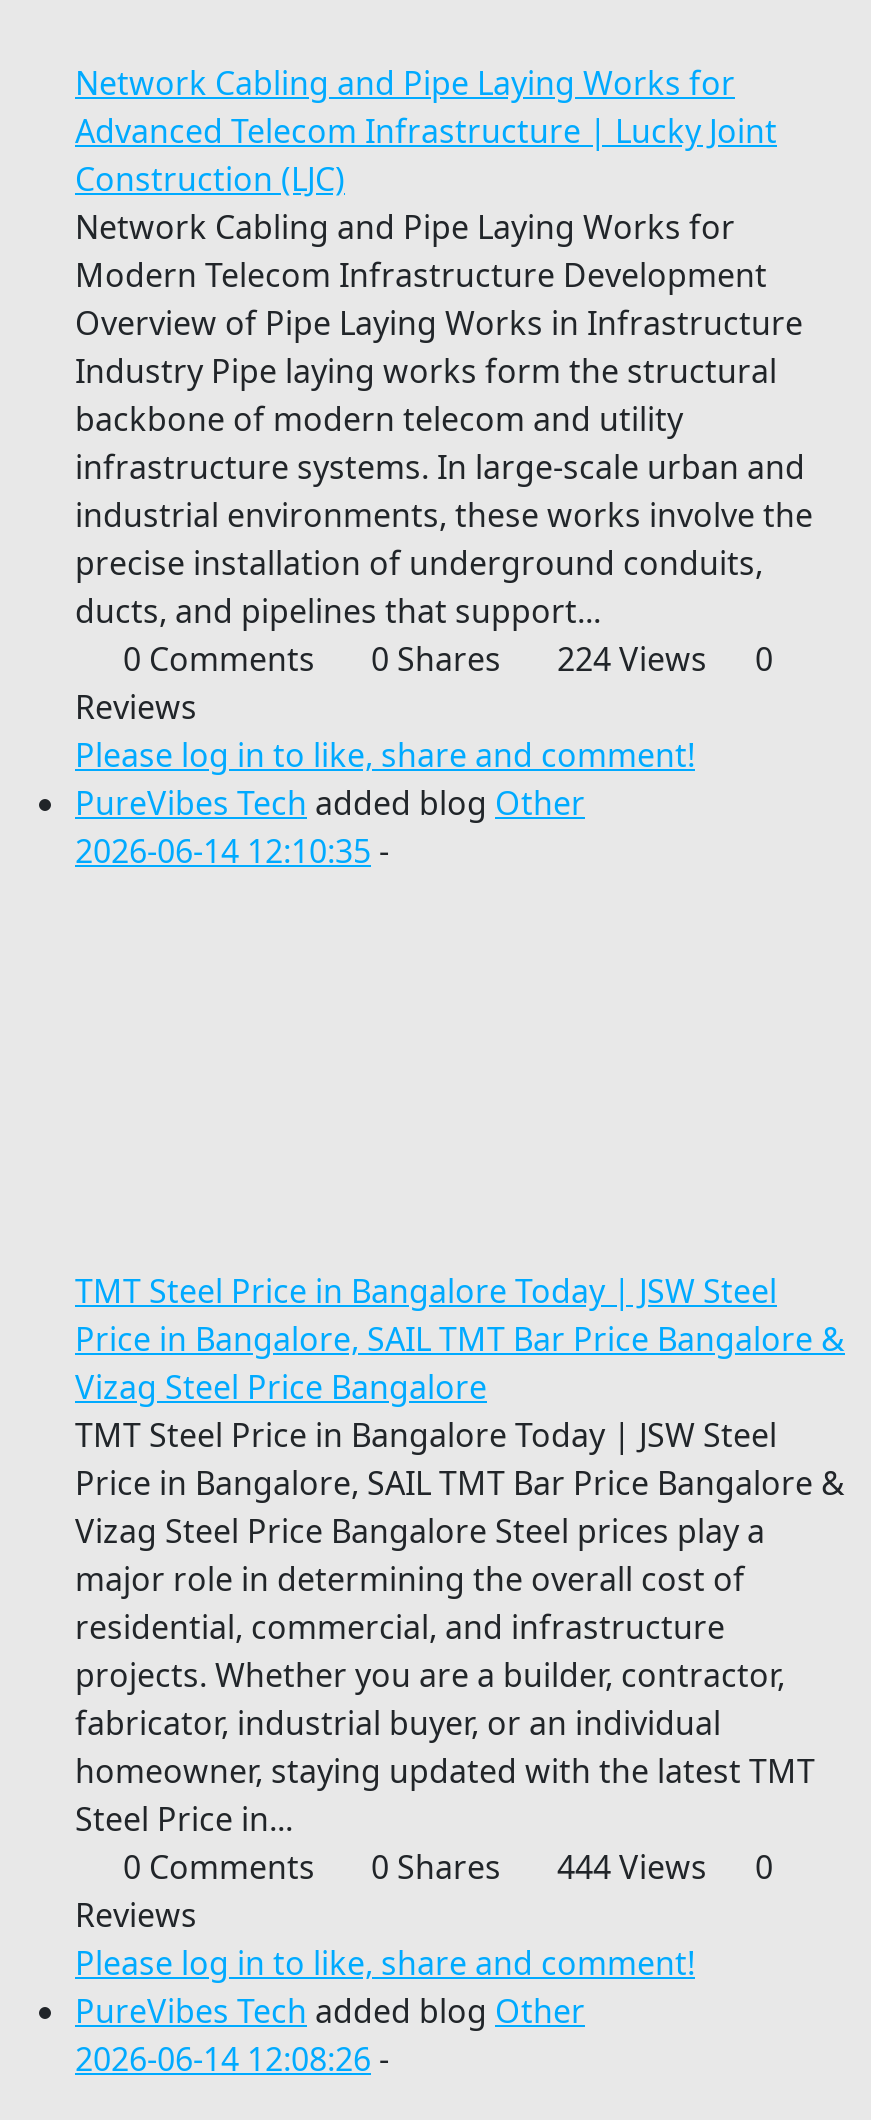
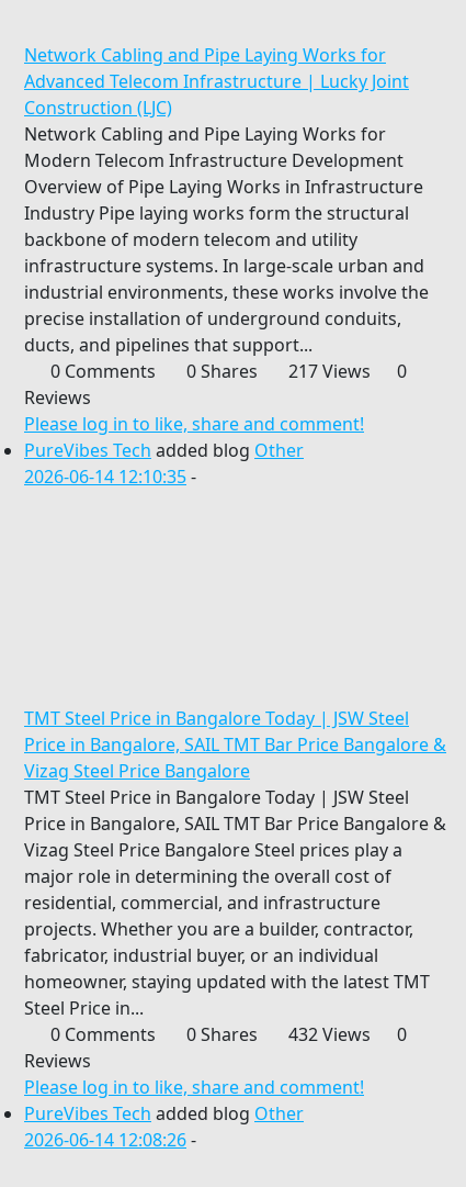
[115,636,773,680] 0 Comments 0 Shares 224 Views 0 -> [46,359,407,383] 0 Comments 0 Shares 217 Views 0
[115,1844,773,1888] 0 Comments 0 Shares 444 Views 0 -> [46,1022,407,1046] 0 Comments 0 Shares 432 Views 0

